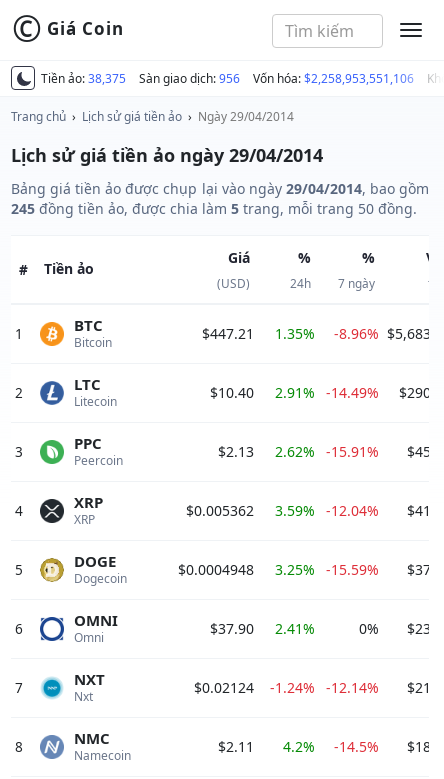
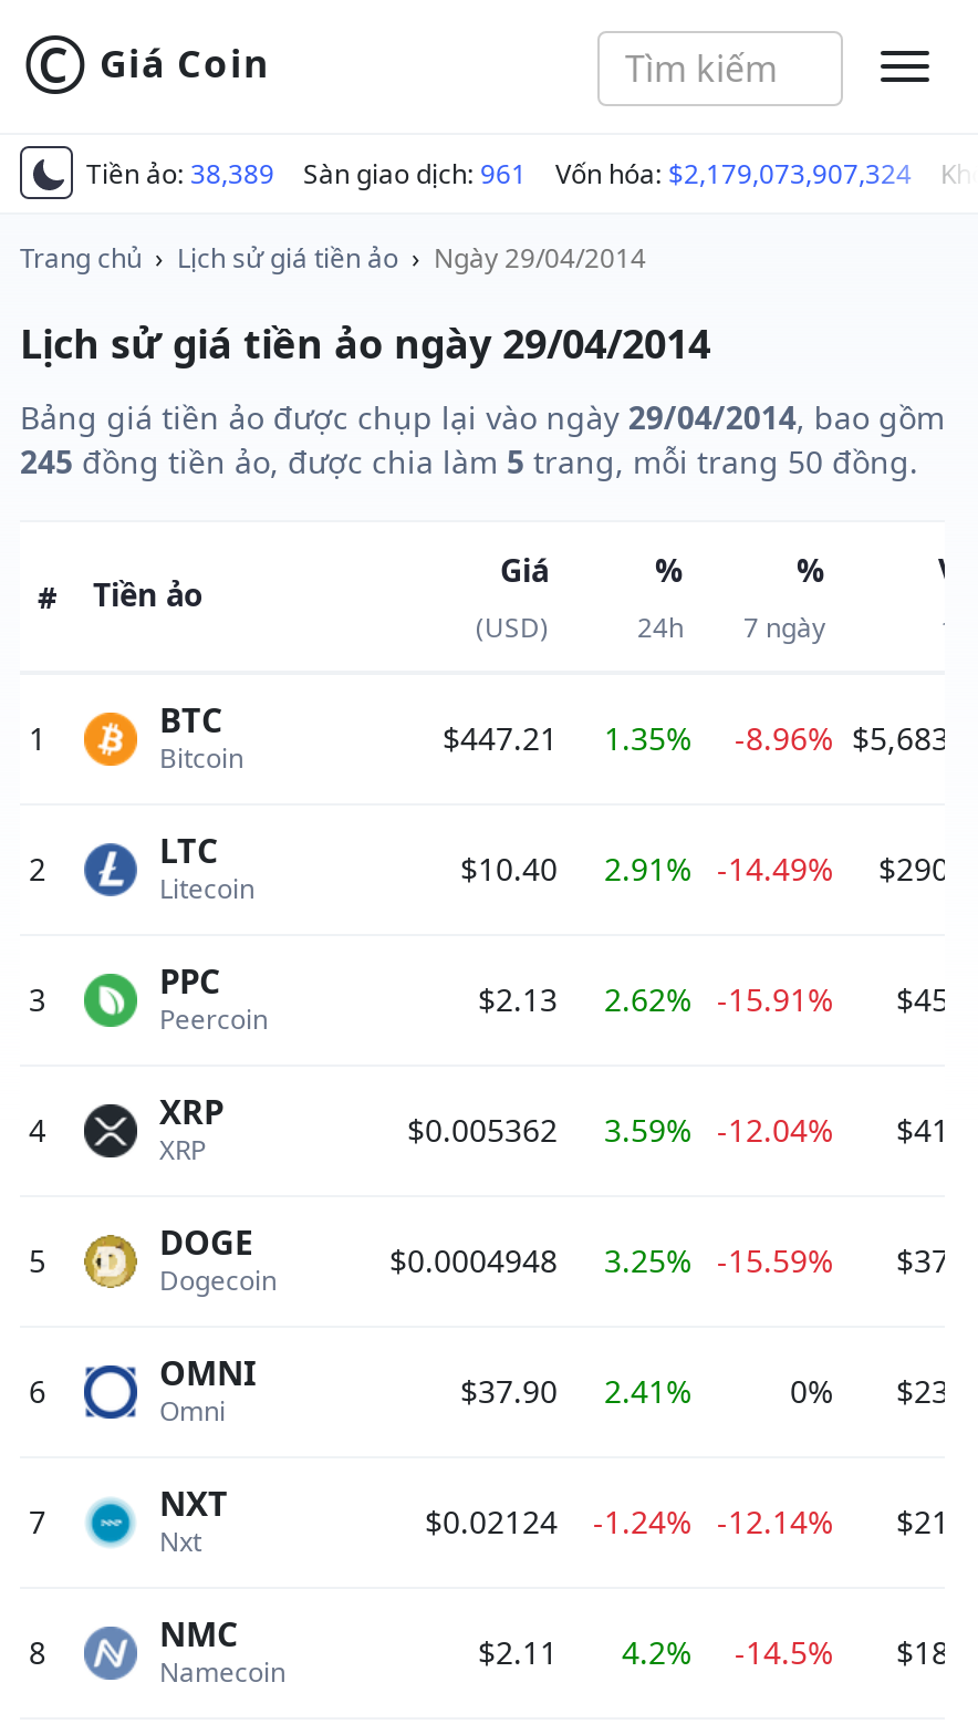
[41,70,126,87] Tiền ảo: 38,375 -> [86,155,274,193] Tiền ảo: 38,389
[139,70,240,87] Sàn giao dịch: 956 -> [303,155,527,193] Sàn giao dịch: 961
[253,70,414,87] Vốn hóa: $2,258,953,551,106 -> [555,155,912,193] Vốn hóa: $2,179,073,907,324

